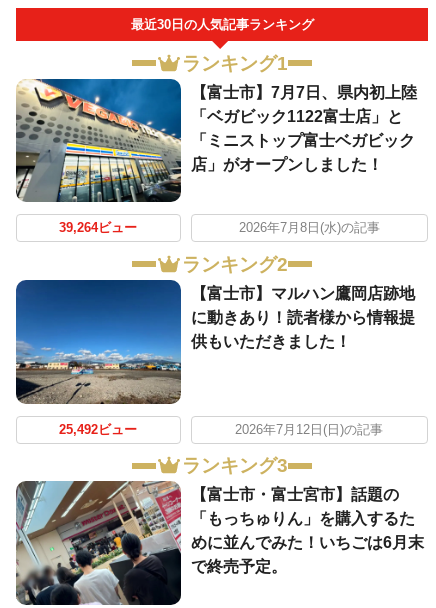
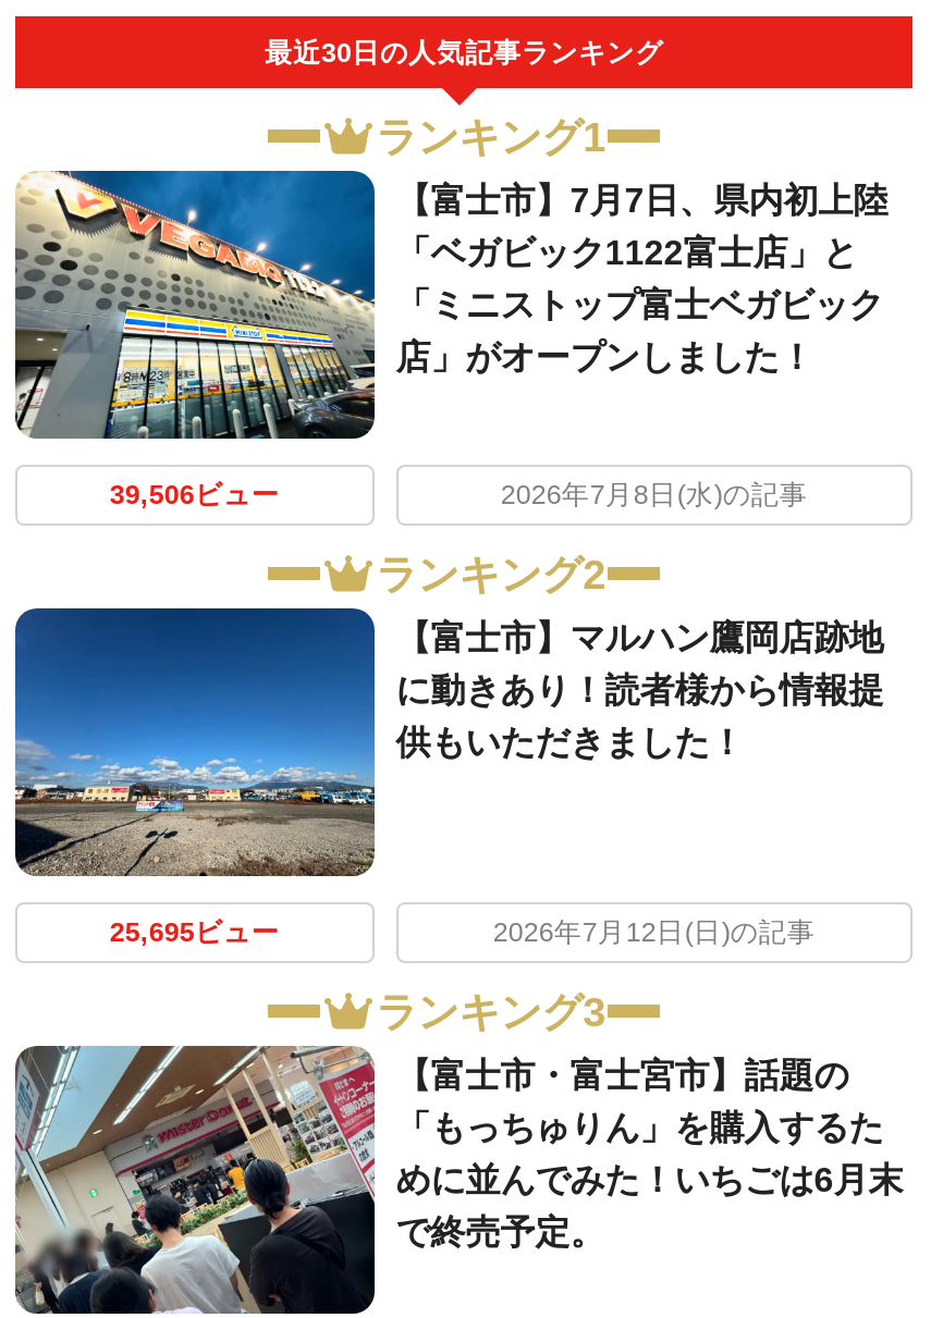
[59,221,137,235] 39,264ビュー -> [110,481,279,511] 39,506ビュー
[59,423,137,437] 25,492ビュー -> [110,918,279,949] 25,695ビュー

